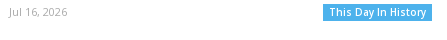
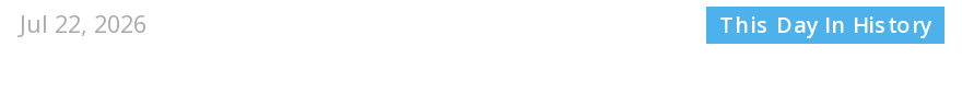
[9,4,67,19] Jul 16, 2026 -> [20,8,146,41] Jul 22, 2026

